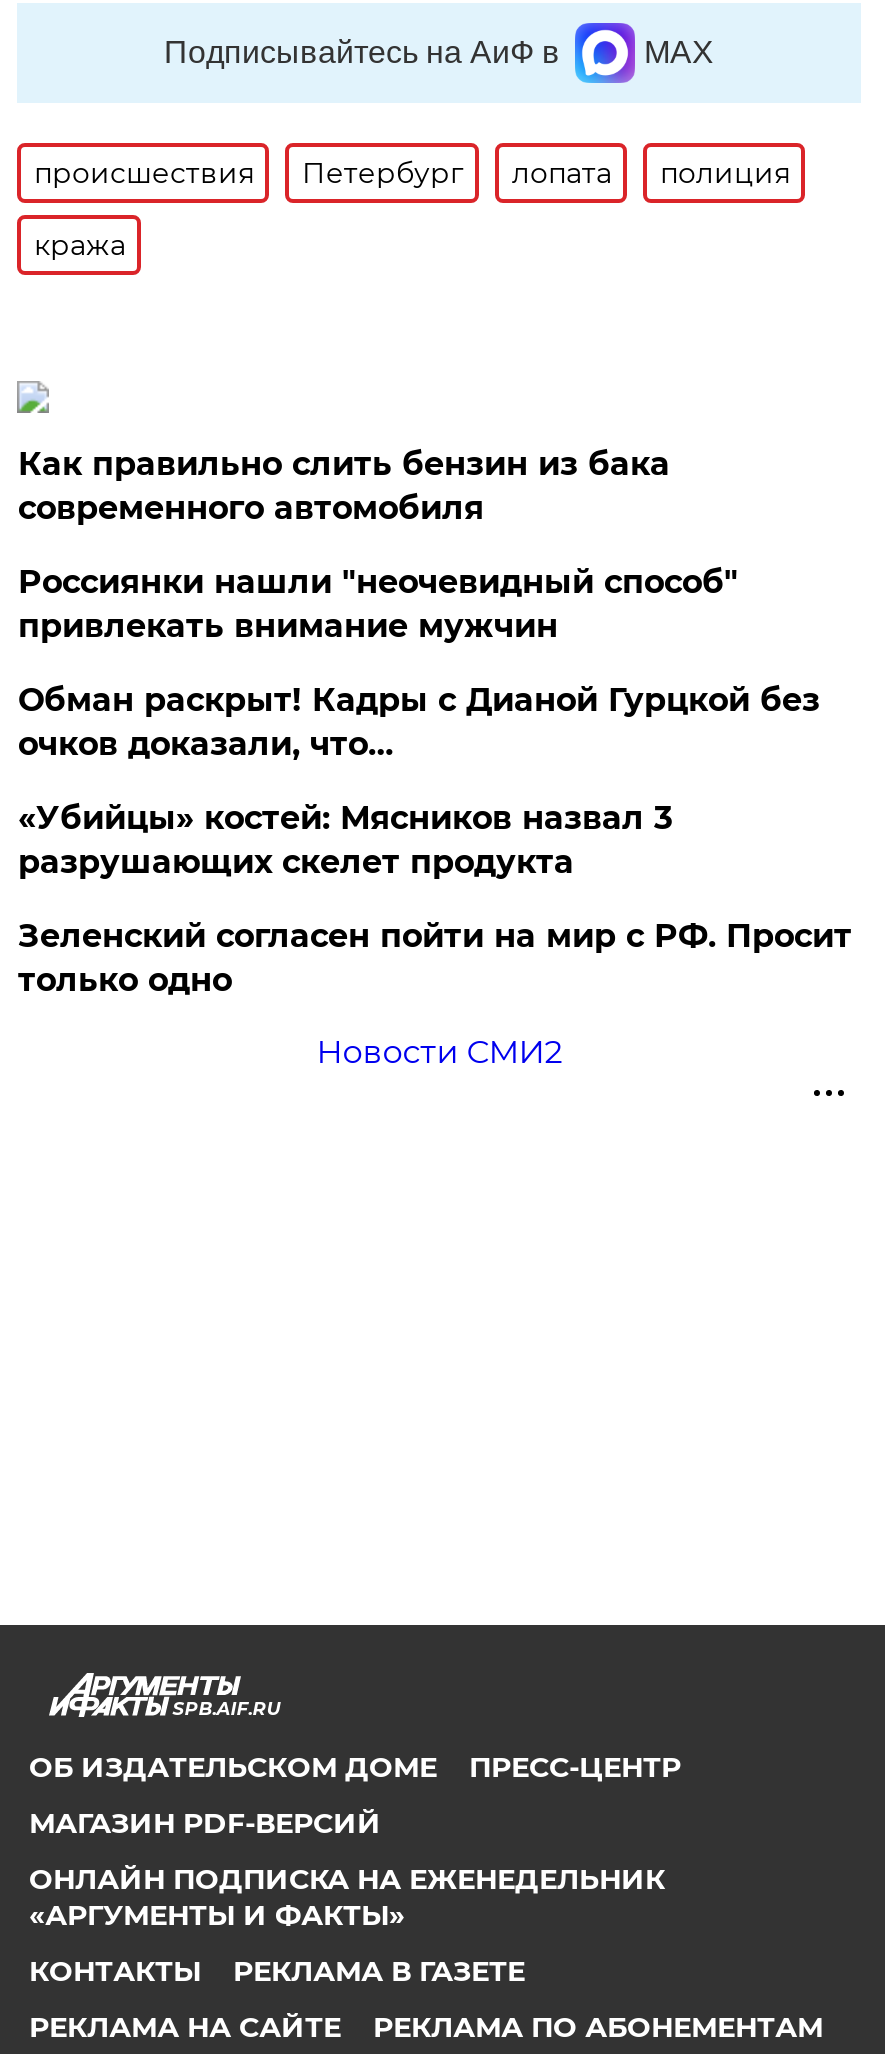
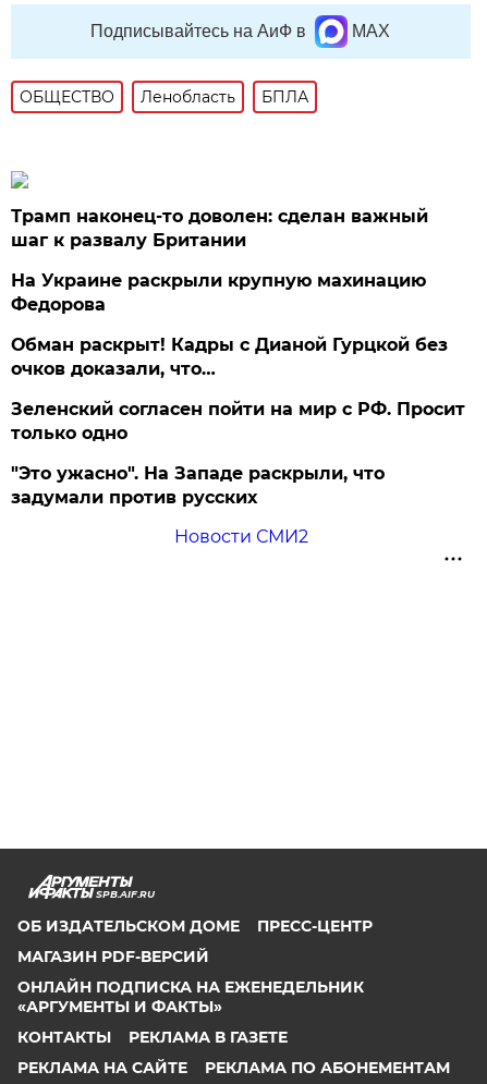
[34,155,790,263] происшествия | Петербург | лопата | полиция | кража -> [20,87,309,107] ОБЩЕСТВО | Ленобласть | БПЛА
[18,445,738,645] Как правильно слить бензин из бака | современного автомобиля | Россиянки нашли "неочевидный способ" | привлекать внимание мужчин -> [11,206,429,315] Трамп наконец-то доволен: сделан важный | шаг к развалу Британии | На Украине раскрыли крупную махинацию | Федорова
[18,799,672,881] «Убийцы» костей: Мясников назвал 3 | разрушающих скелет продукта -> none
moved [18,917,852,999] -> [11,399,466,443]: Зеленский согласен пойти на мир с РФ. Просит | только одно
none -> [11,463,385,508] "Это ужасно". На Западе раскрыли, что | задумали против русских

